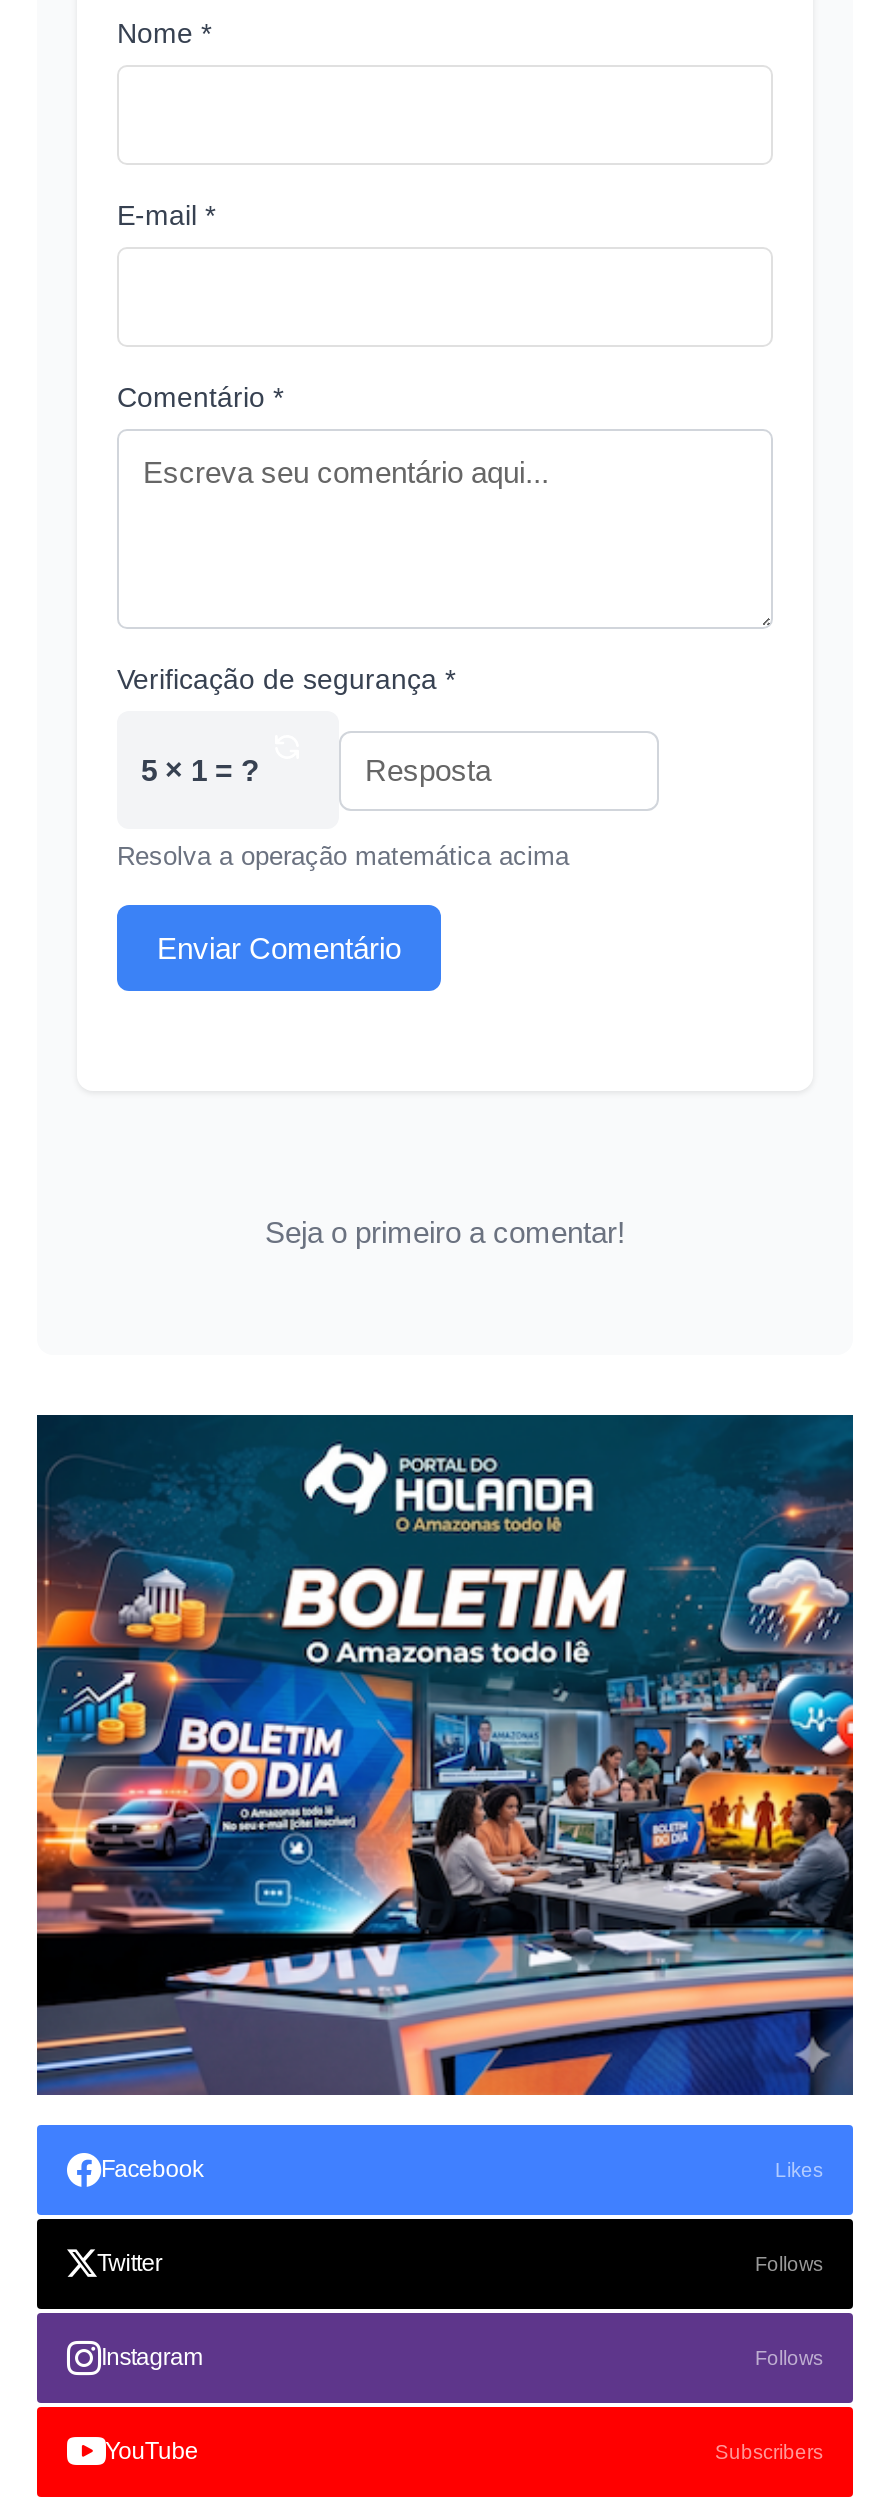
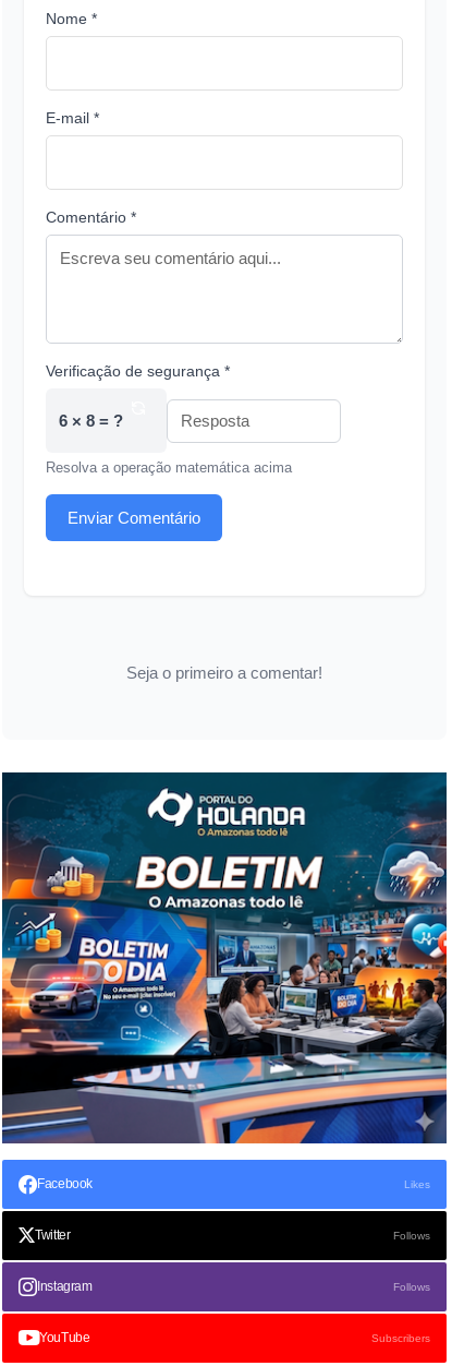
[141,752,259,786] 5 × 1 = ? -> [59,411,123,429] 6 × 8 = ?

